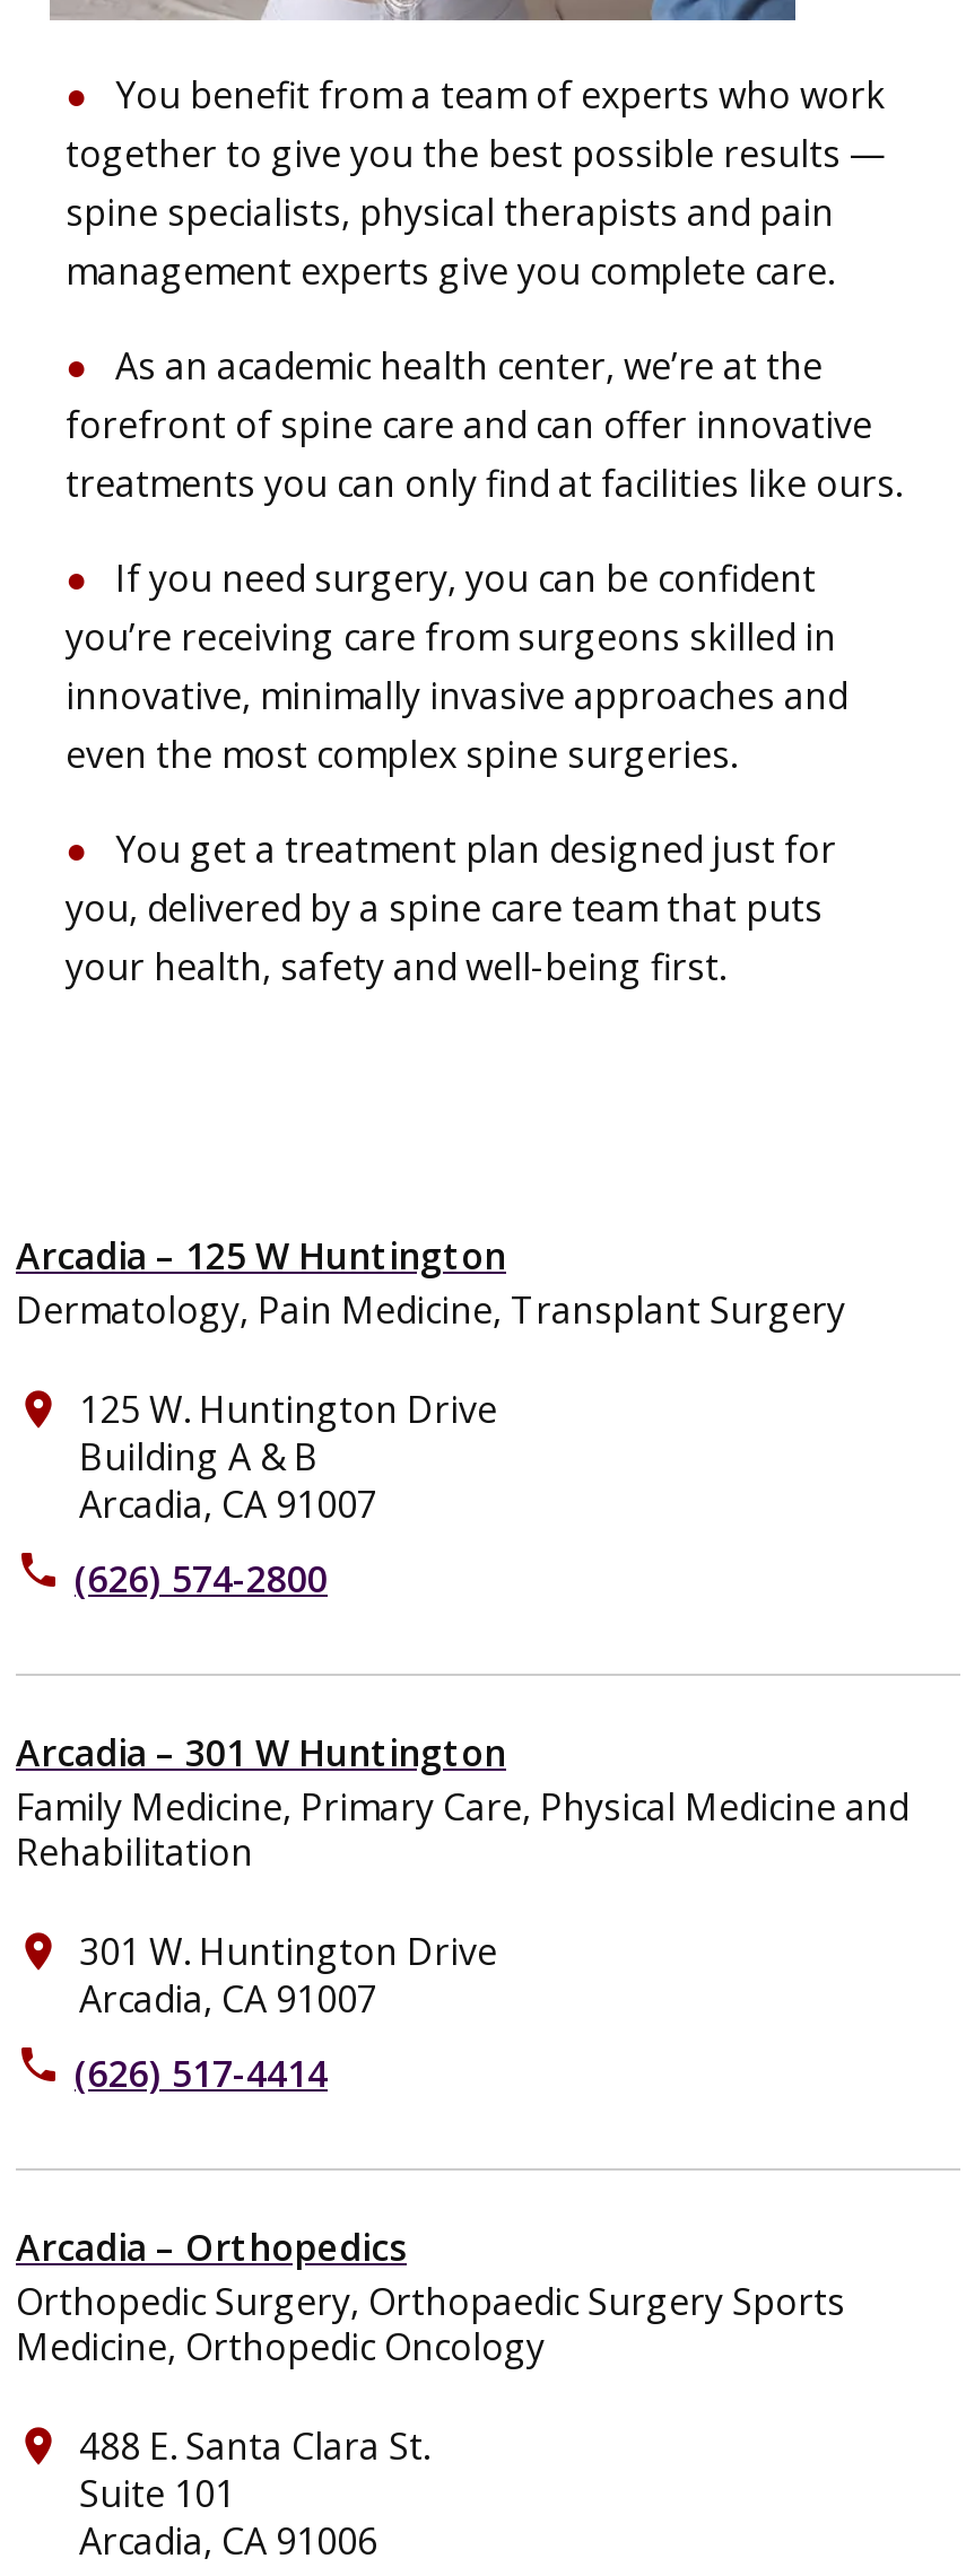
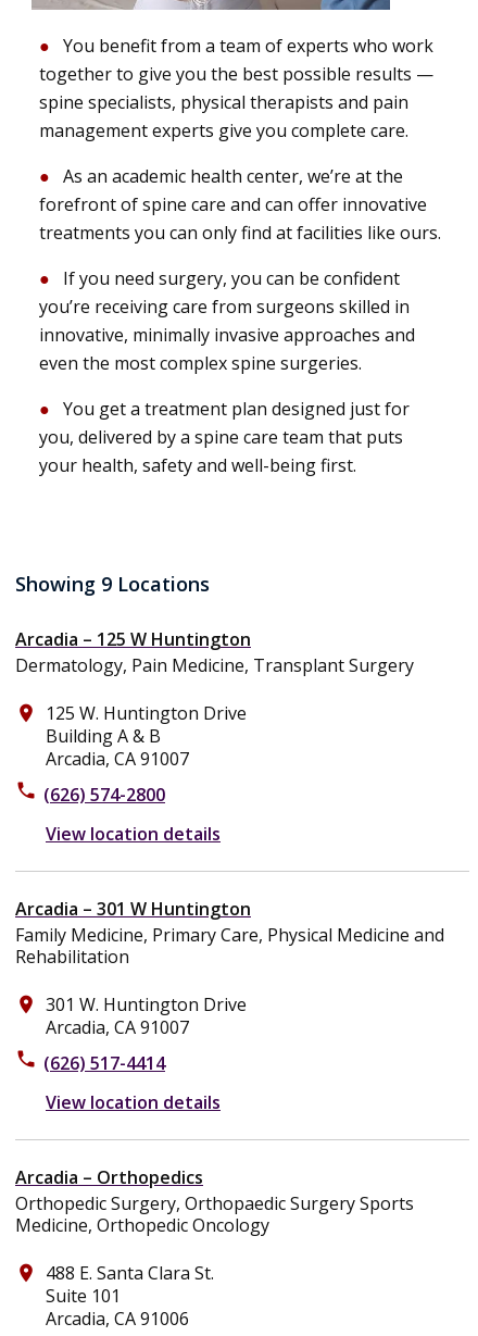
none -> [15,571,210,597] Showing 9 Locations
none -> [46,822,221,846] View location details
none -> [46,1090,221,1114] View location details

